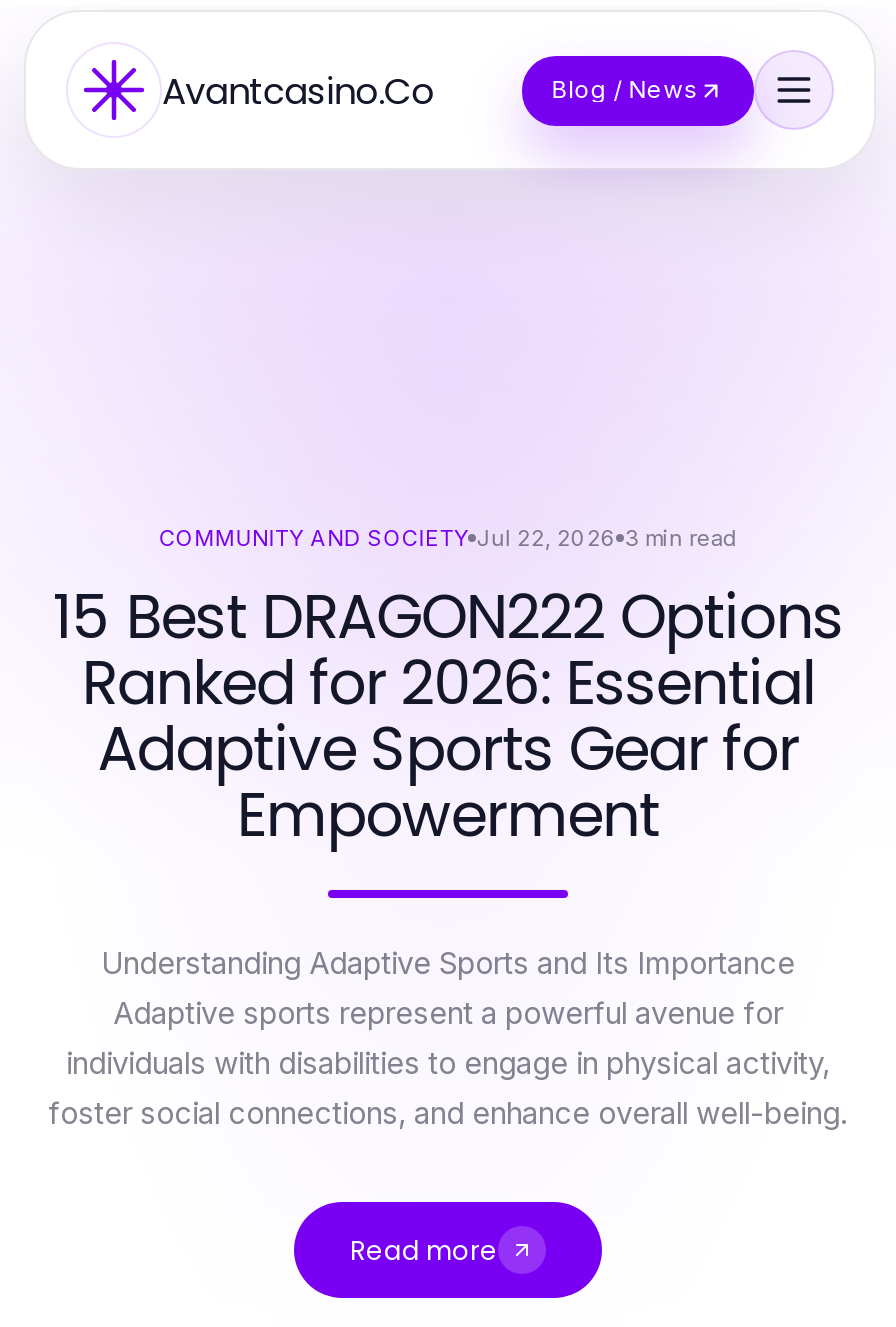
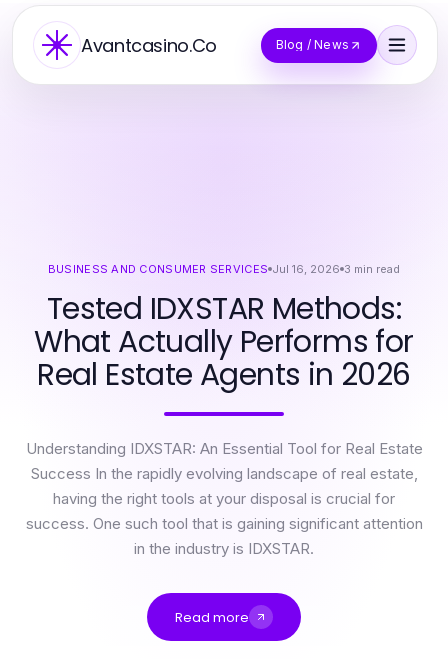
[53,524,843,858] COMMUNITY AND SOCIETY Jul 22, 2026 3 min read | 15 Best DRAGON222 Options | Ranked for 2026: Essential | Adaptive Sports Gear for | Empowerment -> [34,262,414,396] BUSINESS AND CONSUMER SERVICES Jul 16, 2026 3 min read | Tested IDXSTAR Methods: | What Actually Performs for | Real Estate Agents in 2026
[48,944,848,1132] Understanding Adaptive Sports and Its Importance | Adaptive sports represent a powerful avenue for | individuals with disabilities to engage in physical activity, | foster social connections, and enhance overall well-being. -> [25,439,422,558] Understanding IDXSTAR: An Essential Tool for Real Estate | Success In the rapidly evolving landscape of real estate, | having the right tools at your disposal is crucial for | success. One such tool that is gaining significant attention | in the industry is IDXSTAR.

